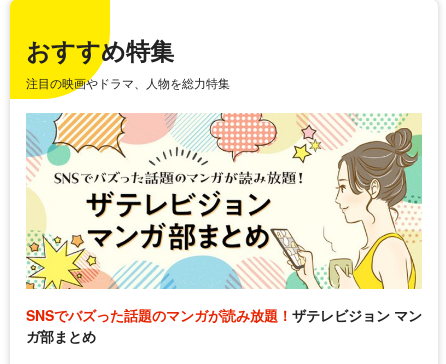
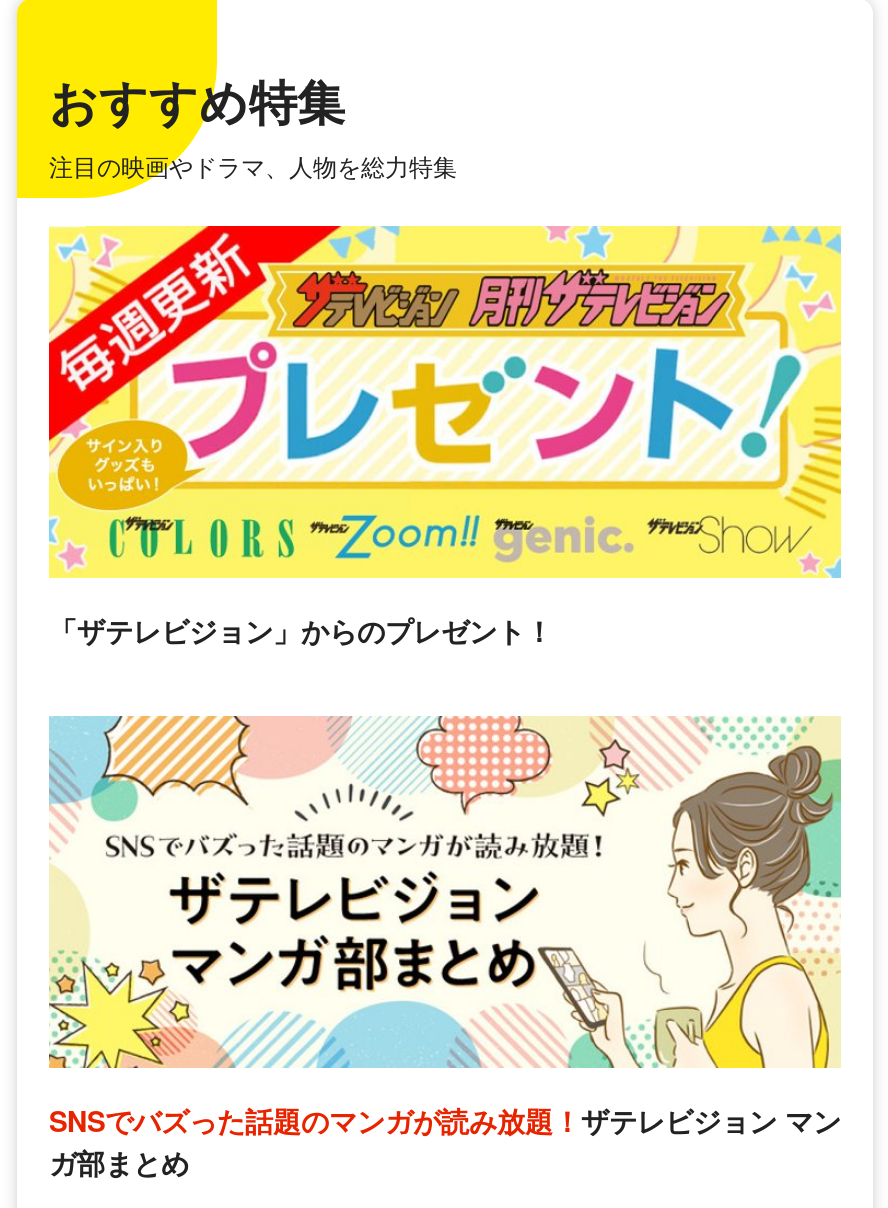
none -> [47,224,843,650] [image] | 「ザテレビジョン」からのプレゼント！

